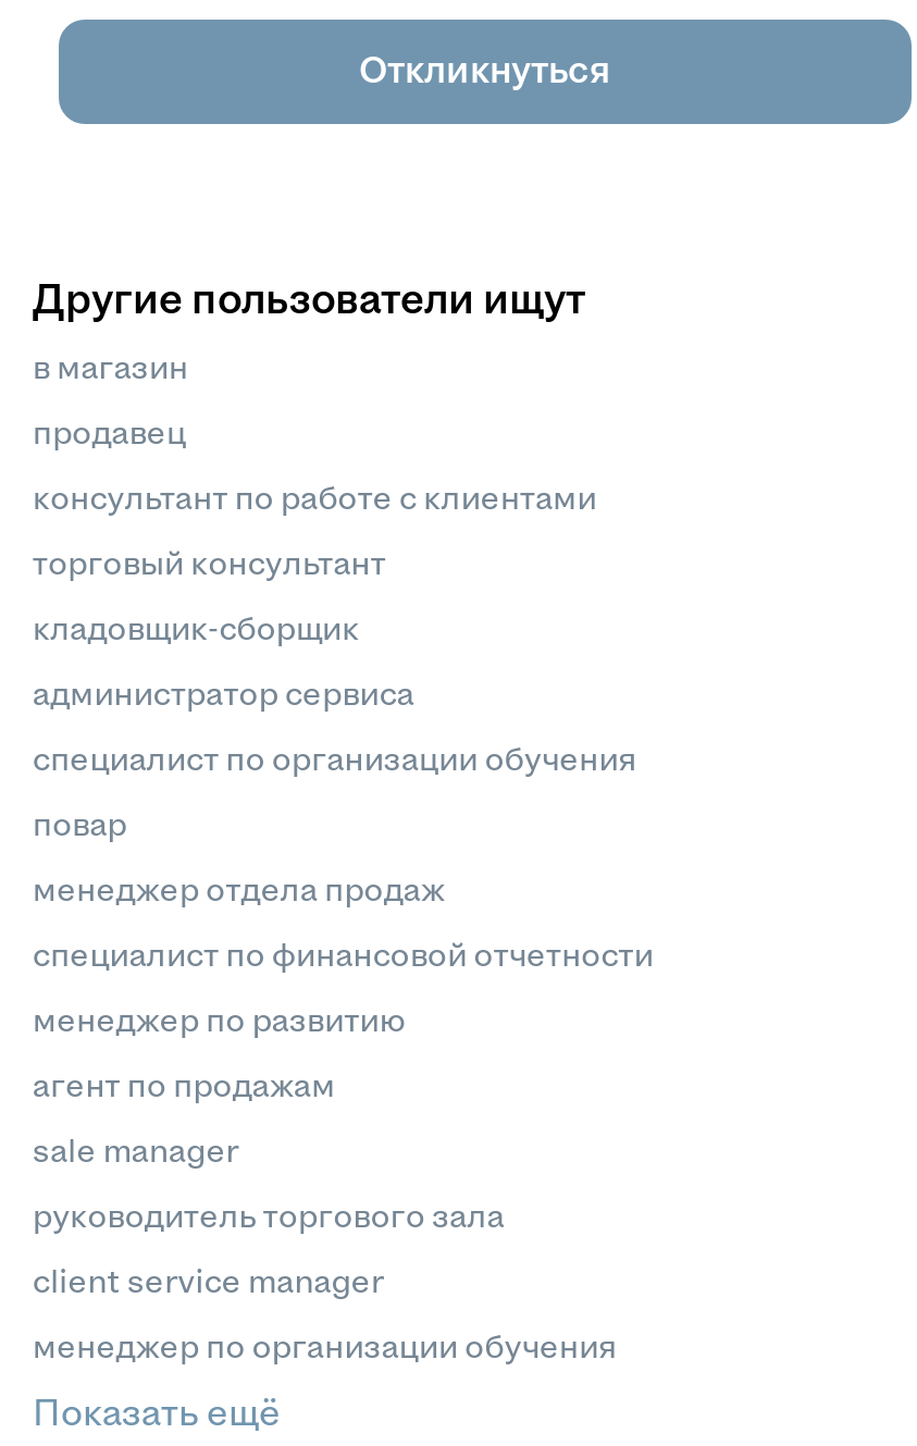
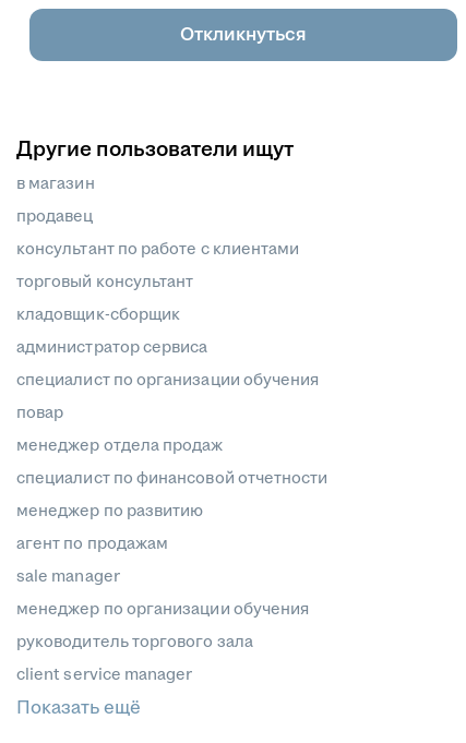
moved [33,1197,505,1299] -> [16,632,253,683]: руководитель торгового зала | client service manager
moved [33,1327,616,1364] -> [16,599,309,618]: менеджер по организации обучения

